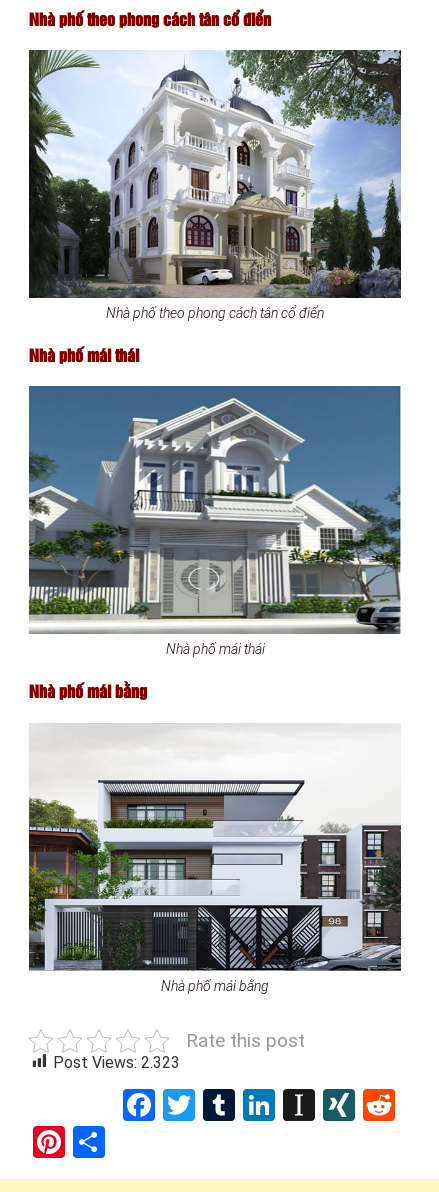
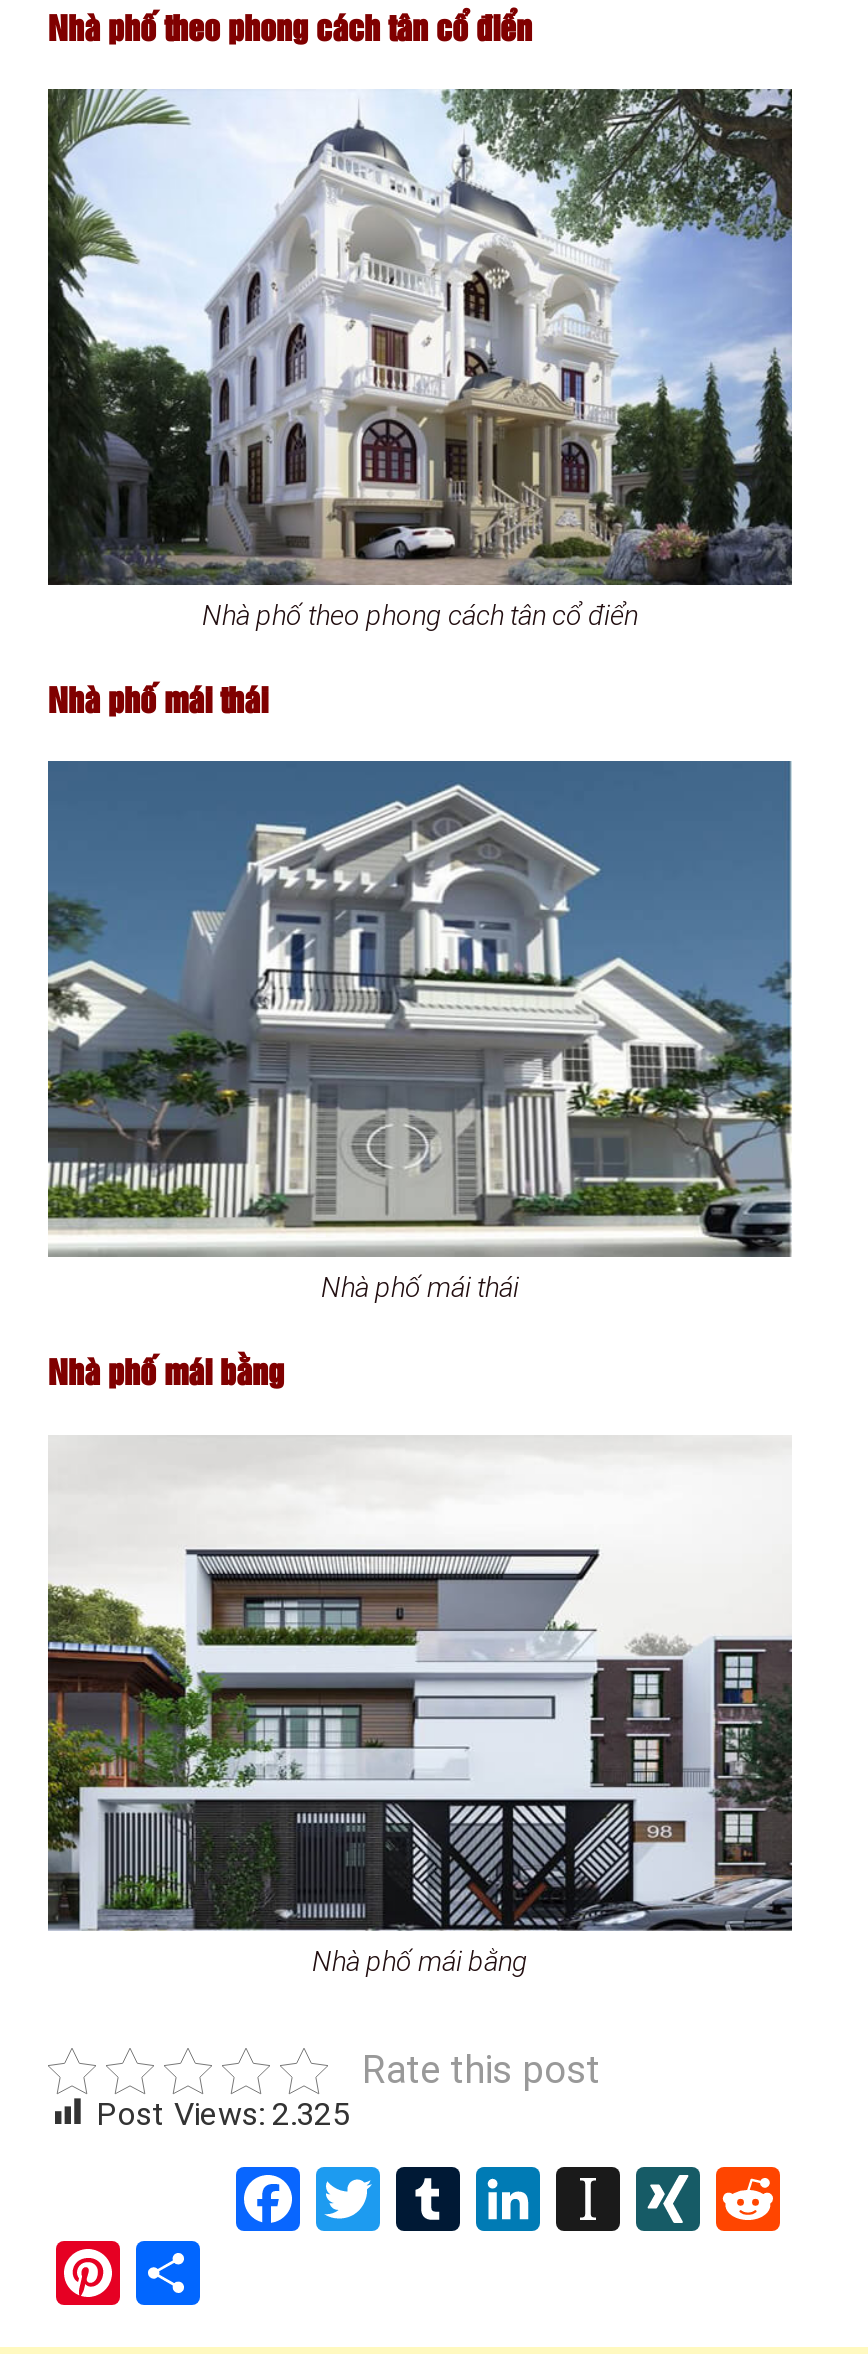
[53,1053,180,1072] Post Views: 2.323 -> [96,2094,350,2132] Post Views: 2.325

